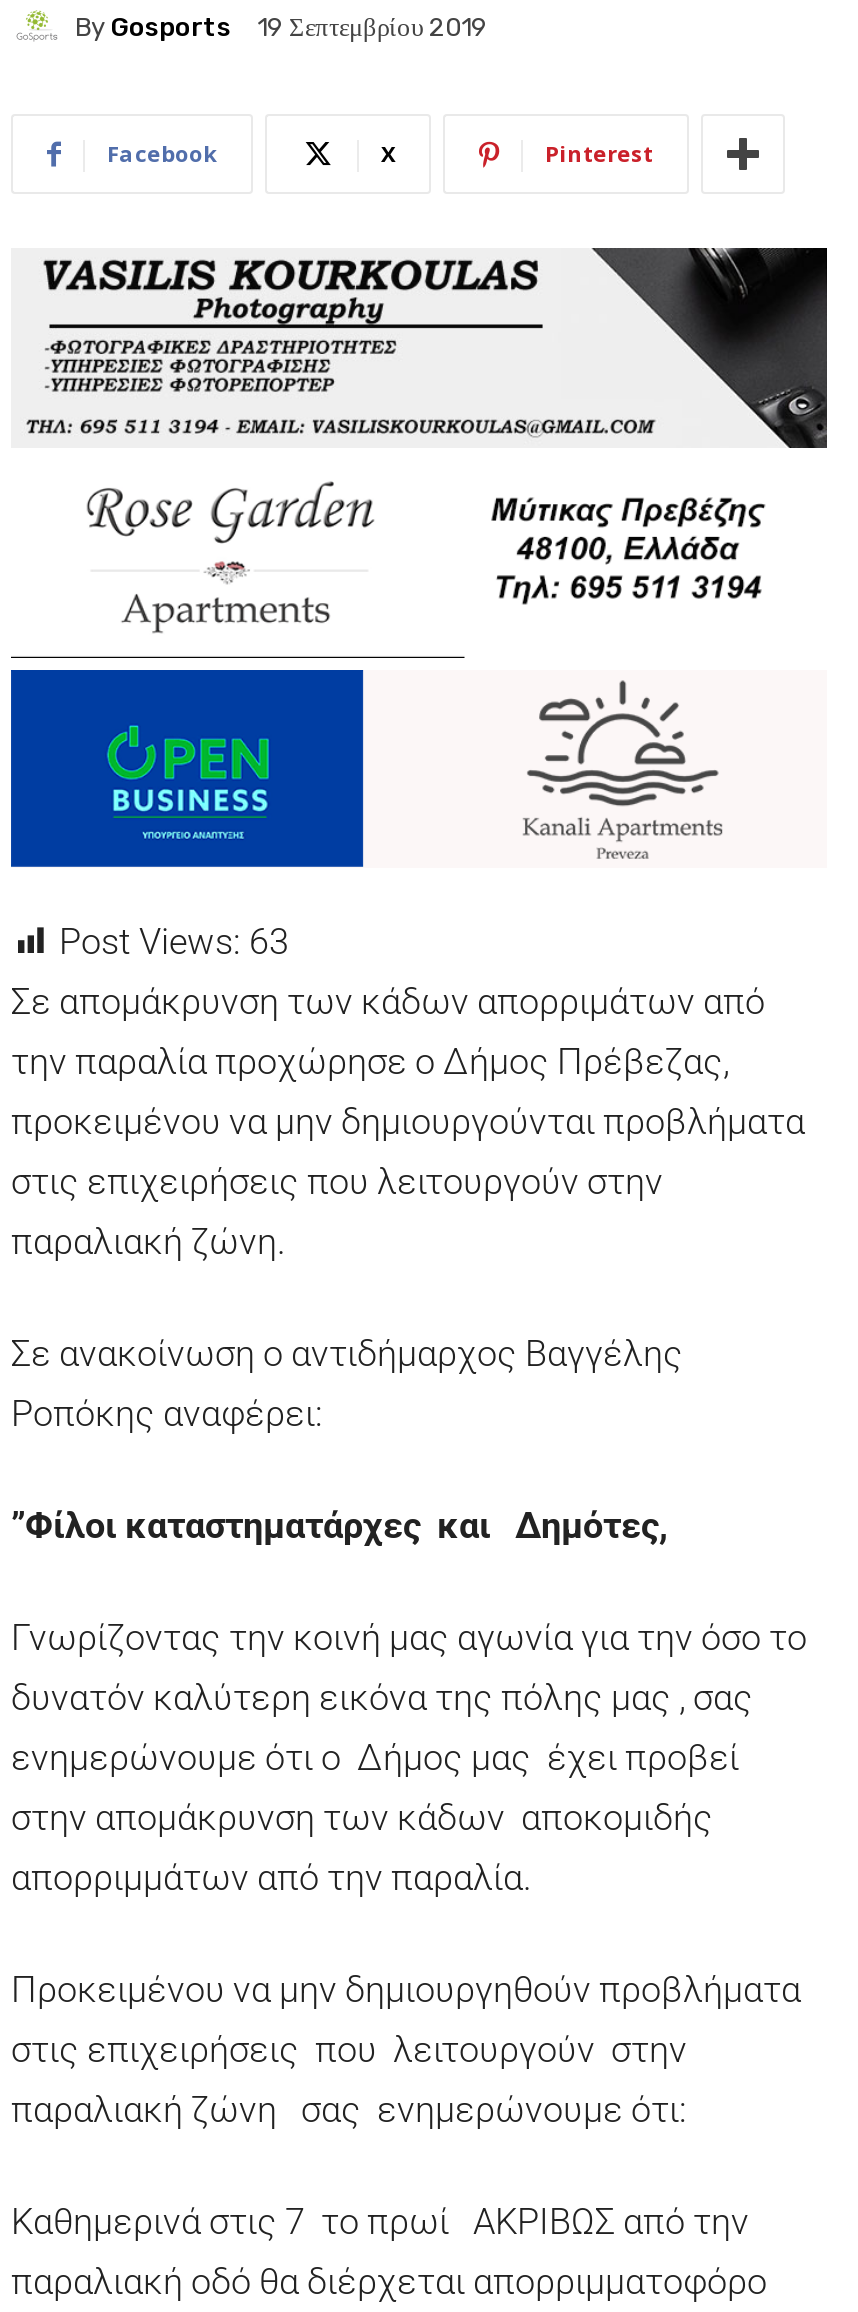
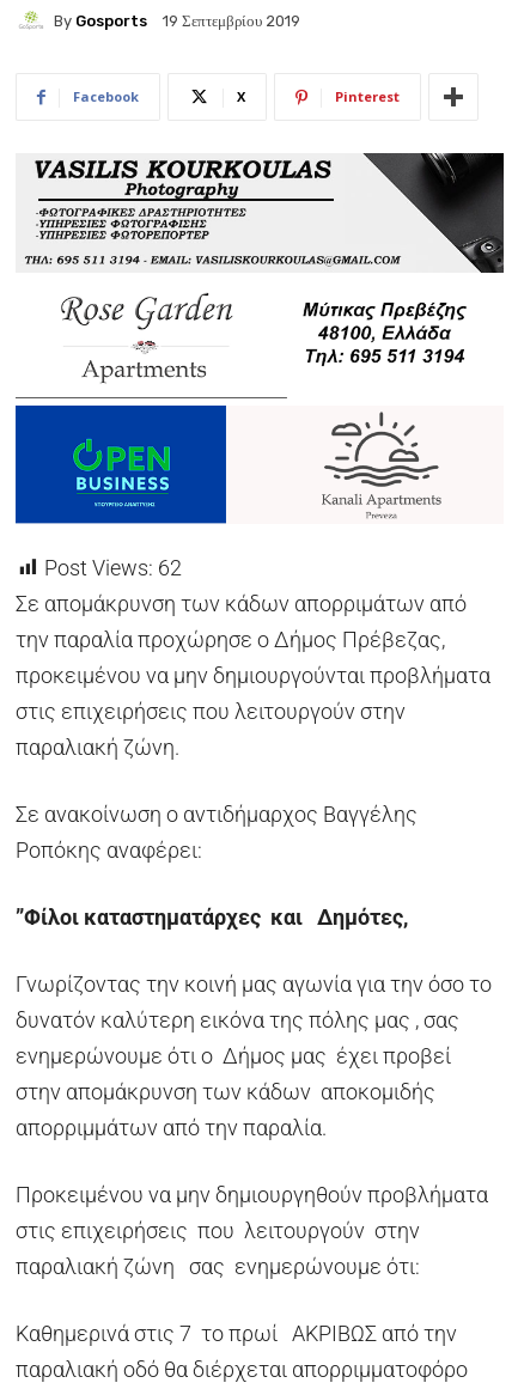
[59,919,289,961] Post Views: 63 -> [44,555,182,580] Post Views: 62

